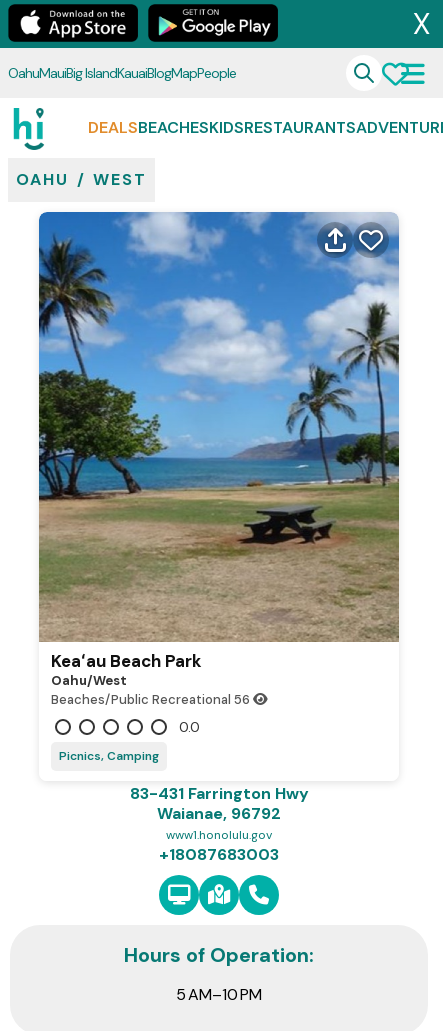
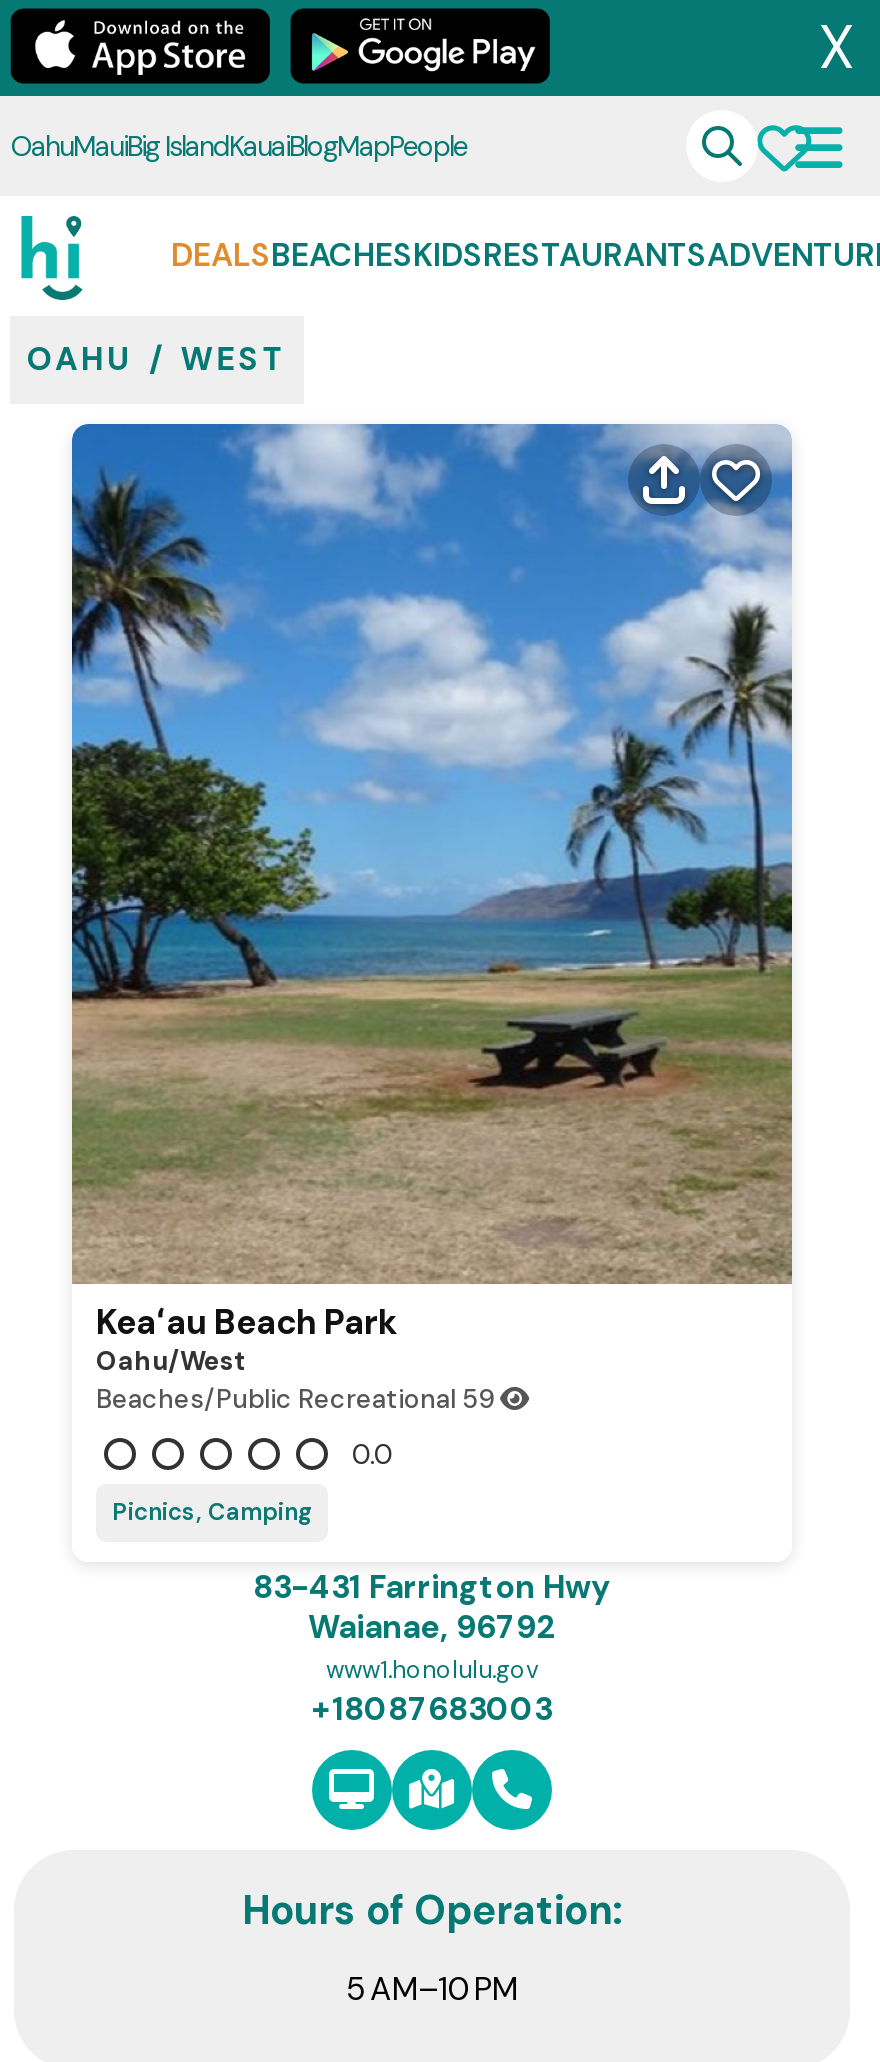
[51,691,253,708] Beaches/Public Recreational 56 -> [96,1382,500,1416] Beaches/Public Recreational 59

